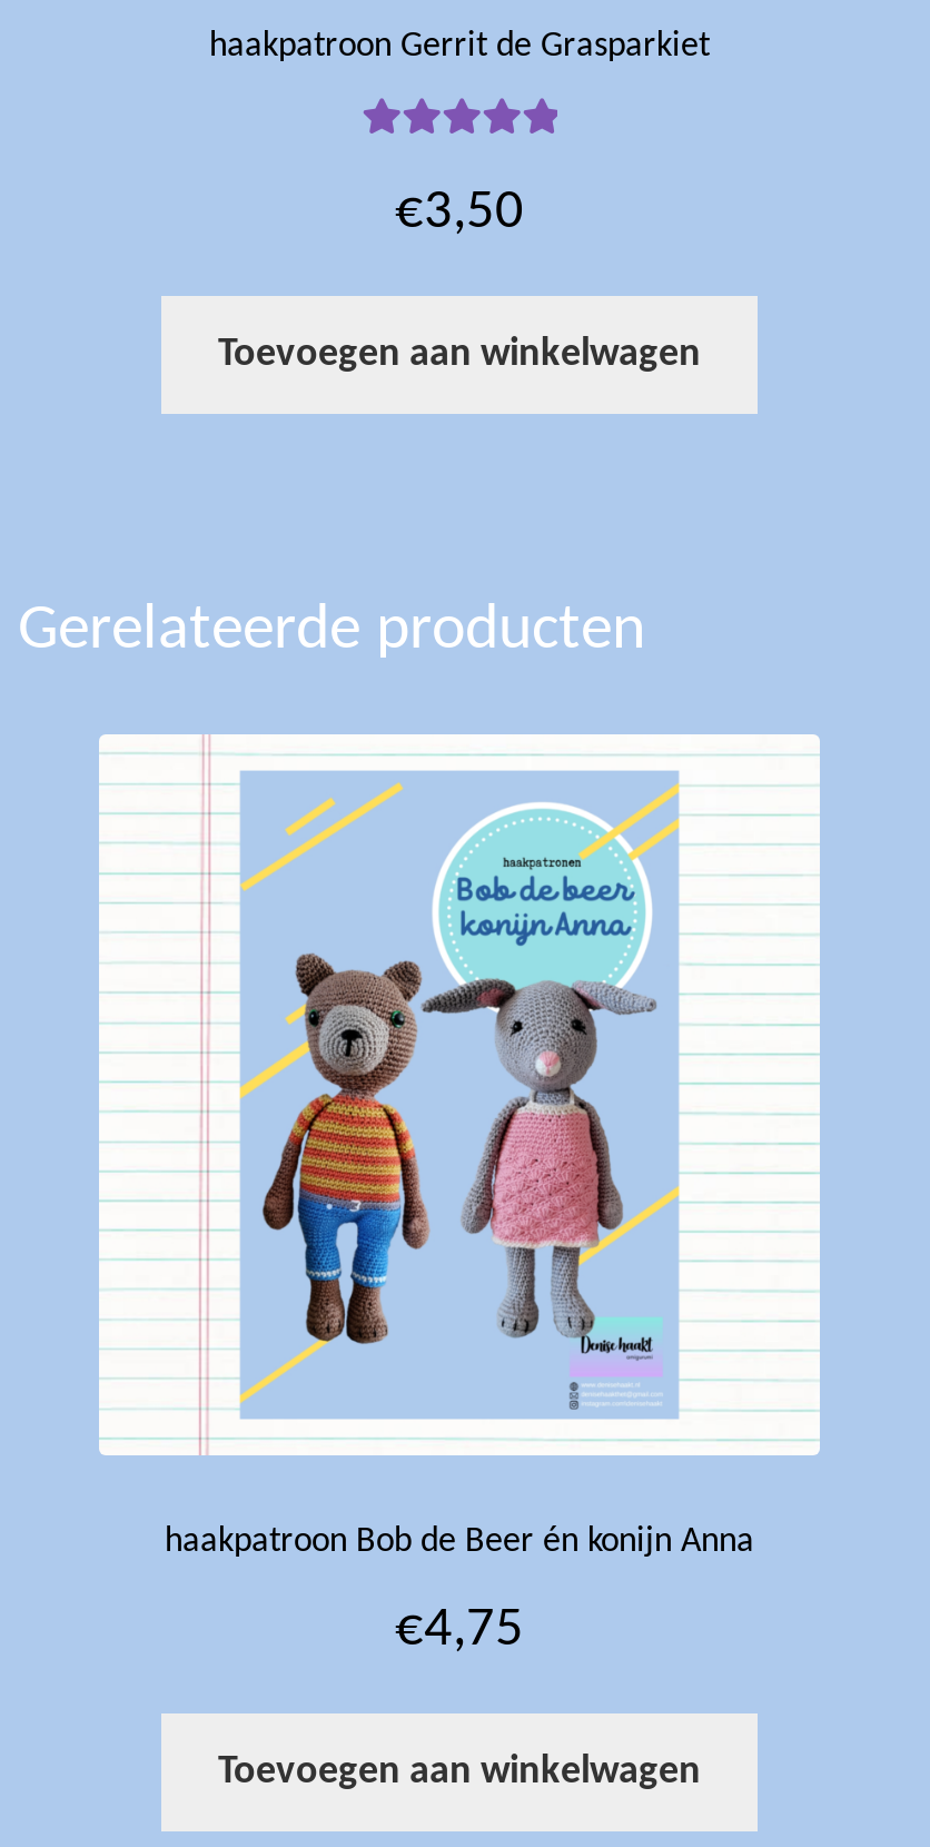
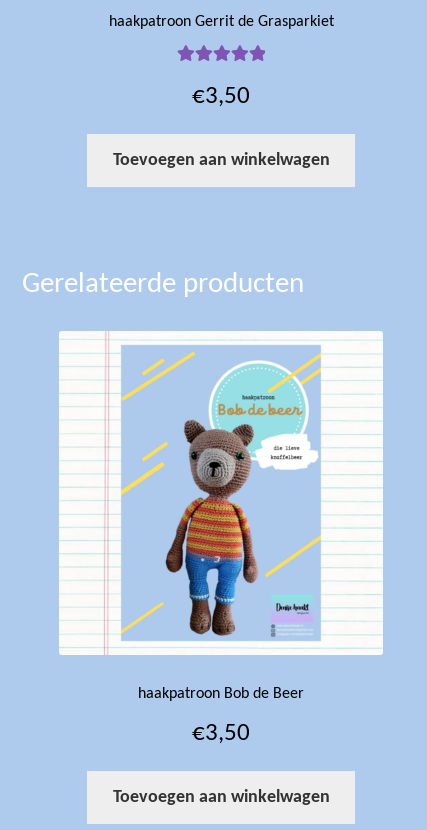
[239,850,680,1424] [image] -> [121,383,321,642] [image]
[165,1523,754,1559] haakpatroon Bob de Beer én konijn Anna -> [138,686,304,702] haakpatroon Bob de Beer
[395,1603,524,1658] €4,75 -> [192,721,250,746] €3,50

